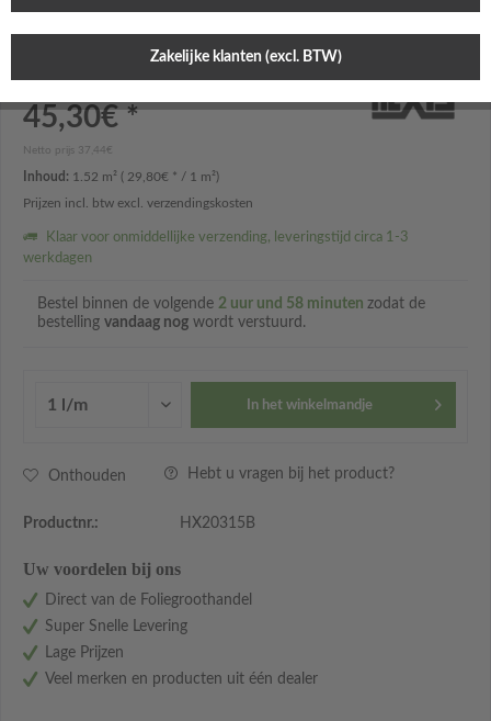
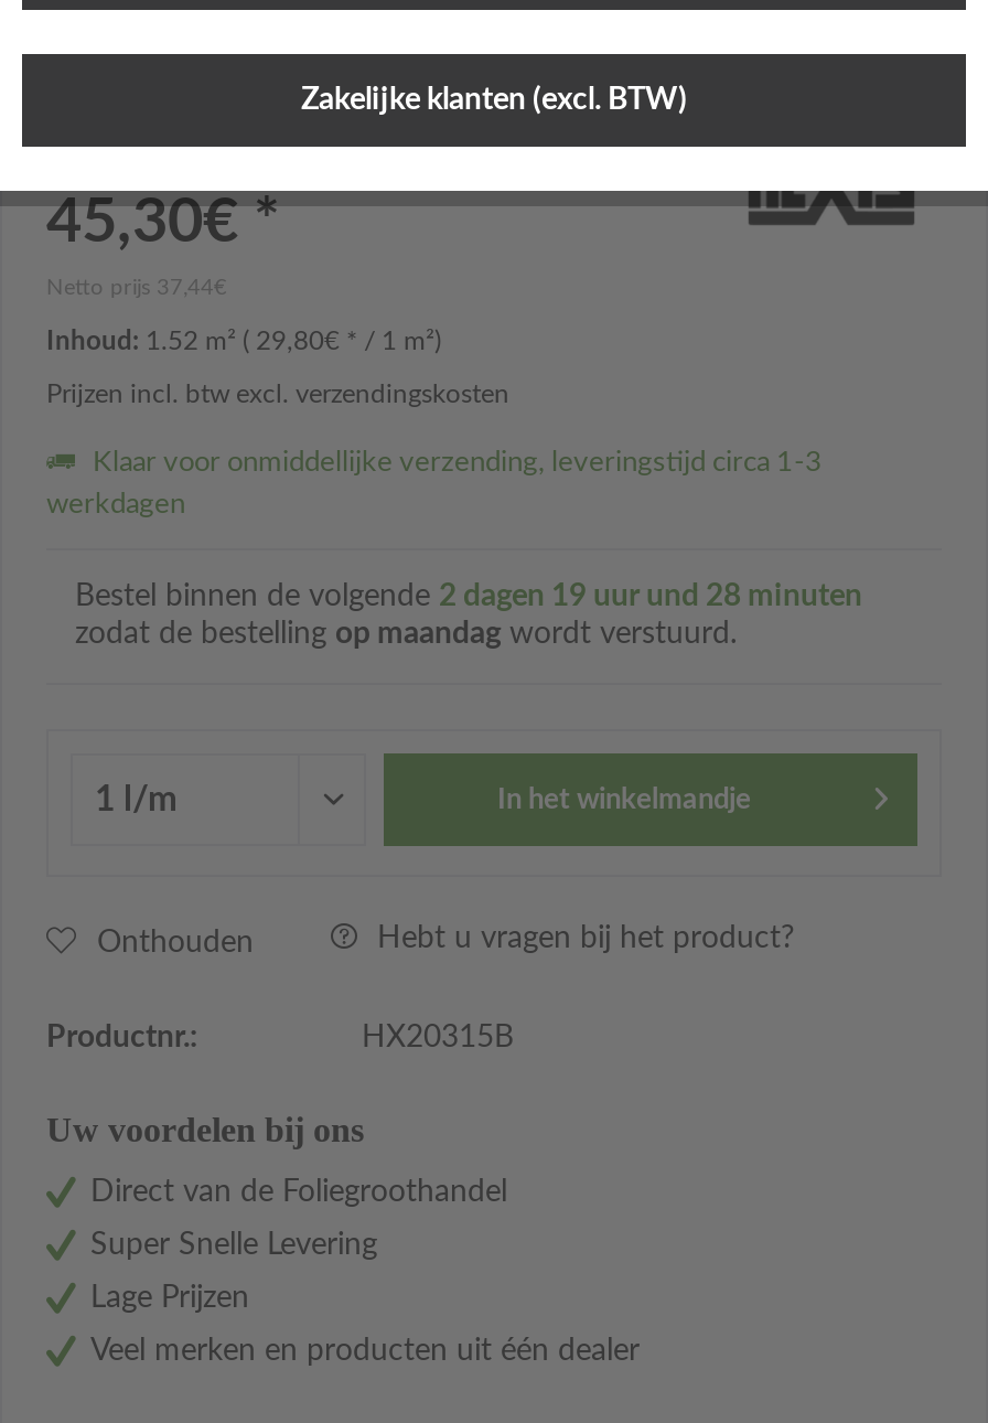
[37,296,425,330] Bestel binnen de volgende 2 uur und 58 minuten zodat de | bestelling vandaag nog wordt verstuurd. -> [75,581,862,650] Bestel binnen de volgende 2 dagen 19 uur und 28 minuten | zodat de bestelling op maandag wordt verstuurd.

